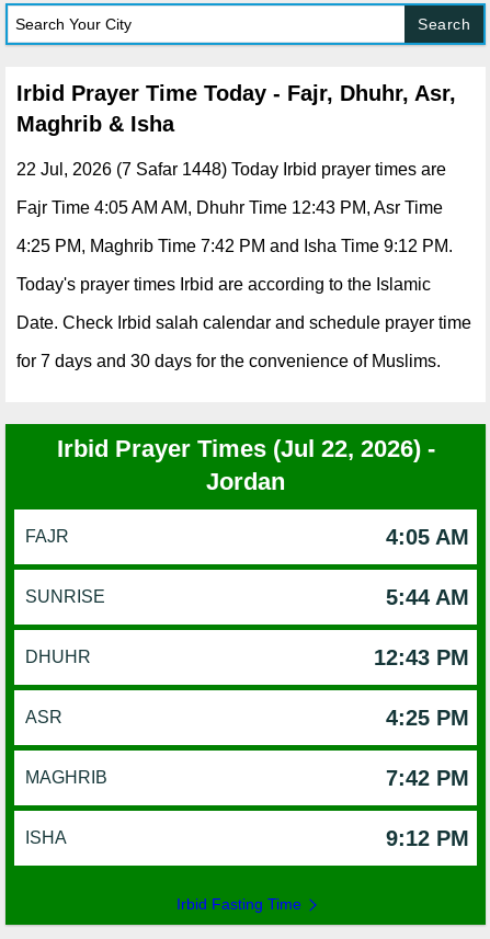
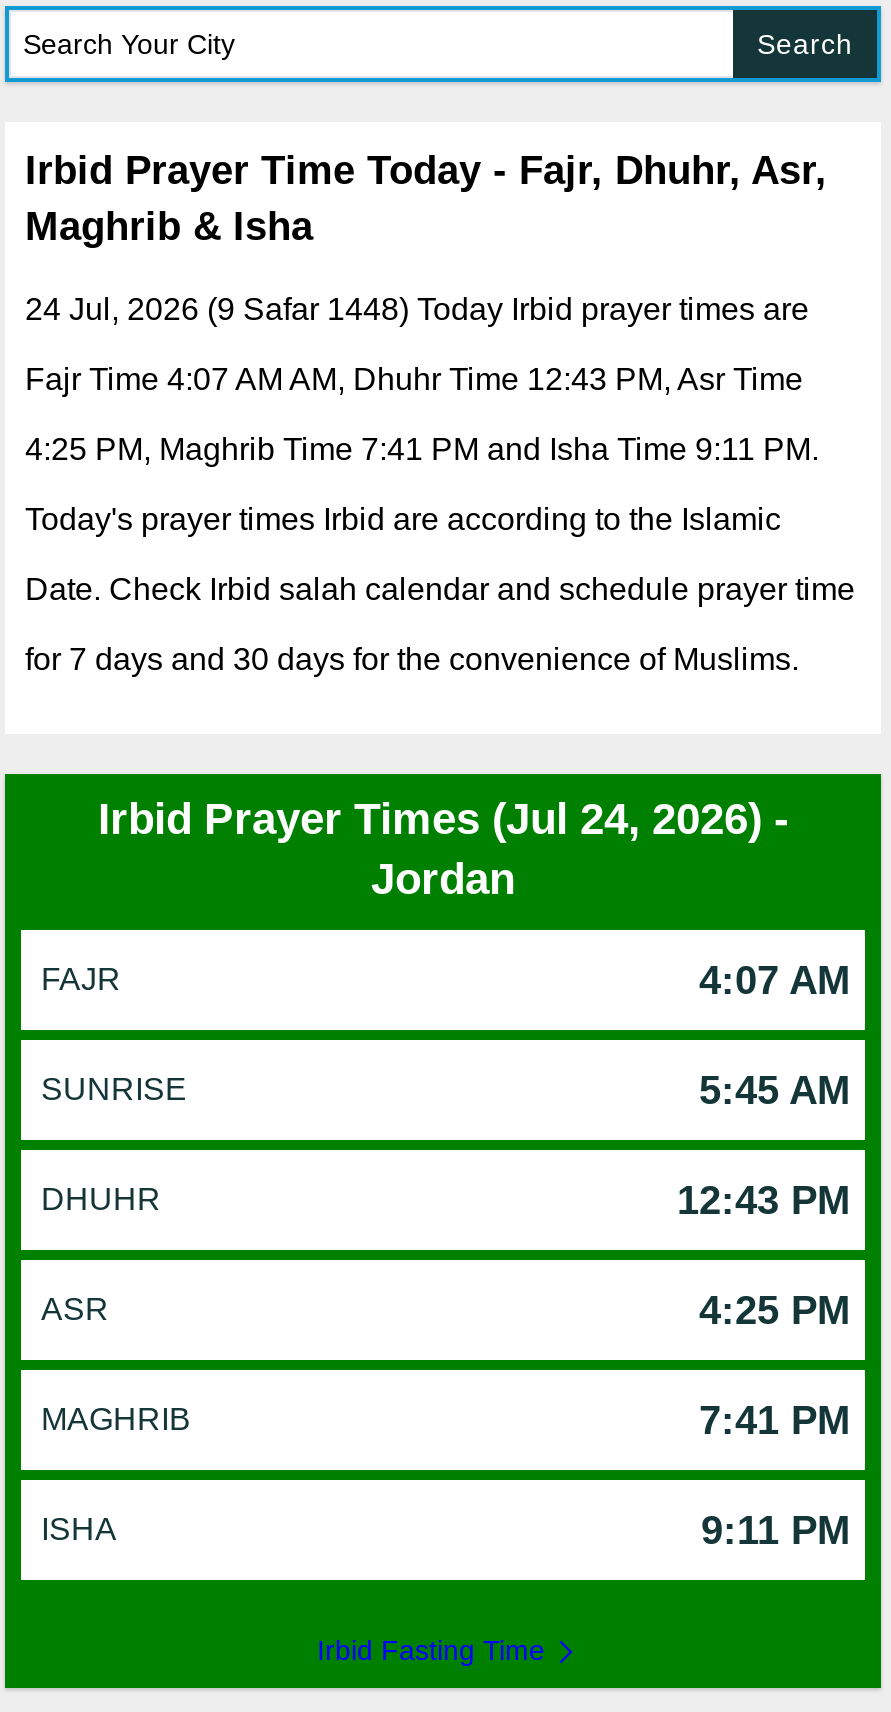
[16,160,446,179] 22 Jul, 2026 (7 Safar 1448) Today Irbid prayer times are -> [25,292,809,326] 24 Jul, 2026 (9 Safar 1448) Today Irbid prayer times are
[16,198,443,217] Fajr Time 4:05 AM AM, Dhuhr Time 12:43 PM, Asr Time -> [25,362,803,396] Fajr Time 4:07 AM AM, Dhuhr Time 12:43 PM, Asr Time
[16,237,453,255] 4:25 PM, Maghrib Time 7:42 PM and Isha Time 9:12 PM. -> [25,432,819,466] 4:25 PM, Maghrib Time 7:41 PM and Isha Time 9:11 PM.
[56,435,435,462] Irbid Prayer Times (Jul 22, 2026) - -> [98,794,788,844] Irbid Prayer Times (Jul 24, 2026) -
[386,525,469,549] 4:05 AM -> [699,958,851,1002] 4:07 AM
[386,585,469,609] 5:44 AM -> [699,1068,851,1112] 5:45 AM
[386,766,469,790] 7:42 PM -> [699,1398,851,1442] 7:41 PM
[386,826,469,850] 9:12 PM -> [701,1508,851,1552] 9:11 PM

